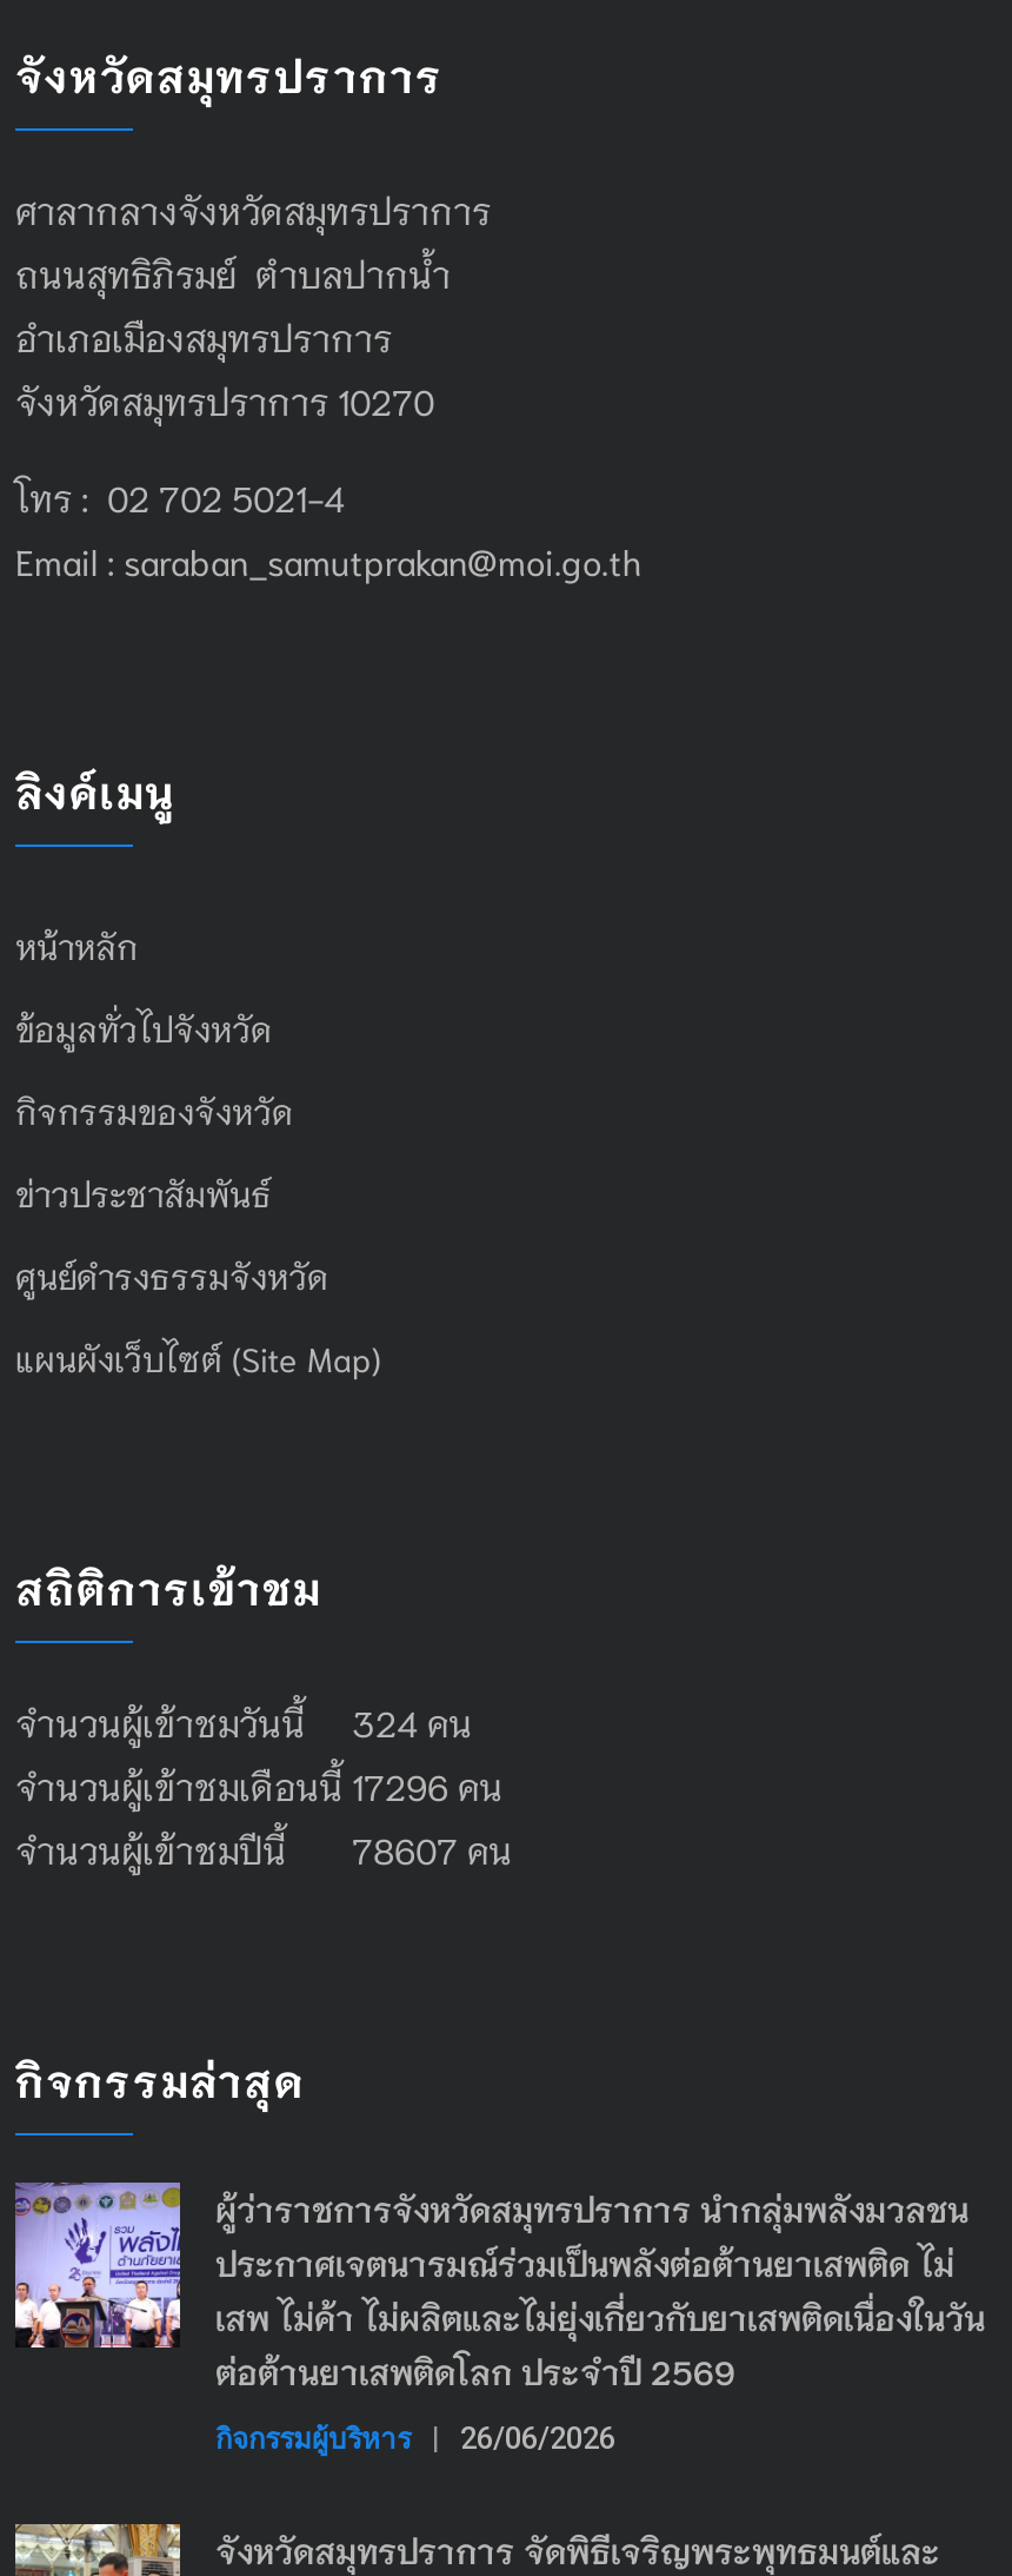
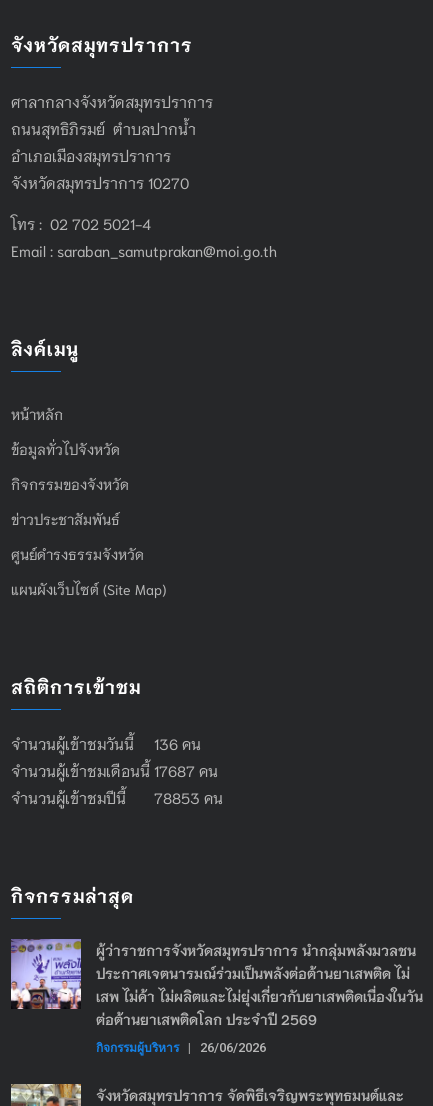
[15,1696,472,1743] จำนวนผู้เข้าชมวันนี้ 324 คน -> [11,732,201,752] จำนวนผู้เข้าชมวันนี้ 136 คน
[15,1760,502,1807] จำนวนผู้เข้าชมเดือนนี้ 17296 คน -> [11,759,218,779] จำนวนผู้เข้าชมเดือนนี้ 17687 คน
[15,1823,512,1870] จำนวนผู้เข้าชมปีนี้ 78607 คน -> [11,786,223,806] จำนวนผู้เข้าชมปีนี้ 78853 คน

